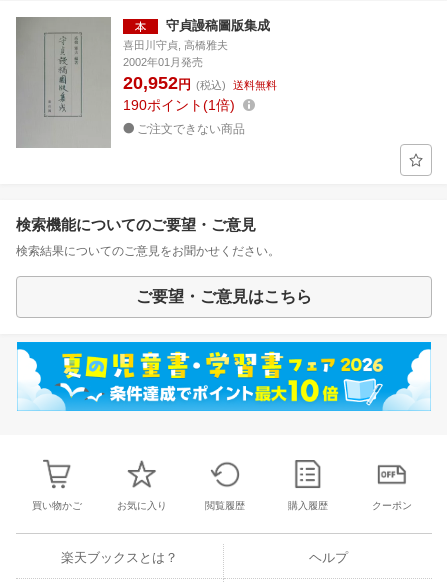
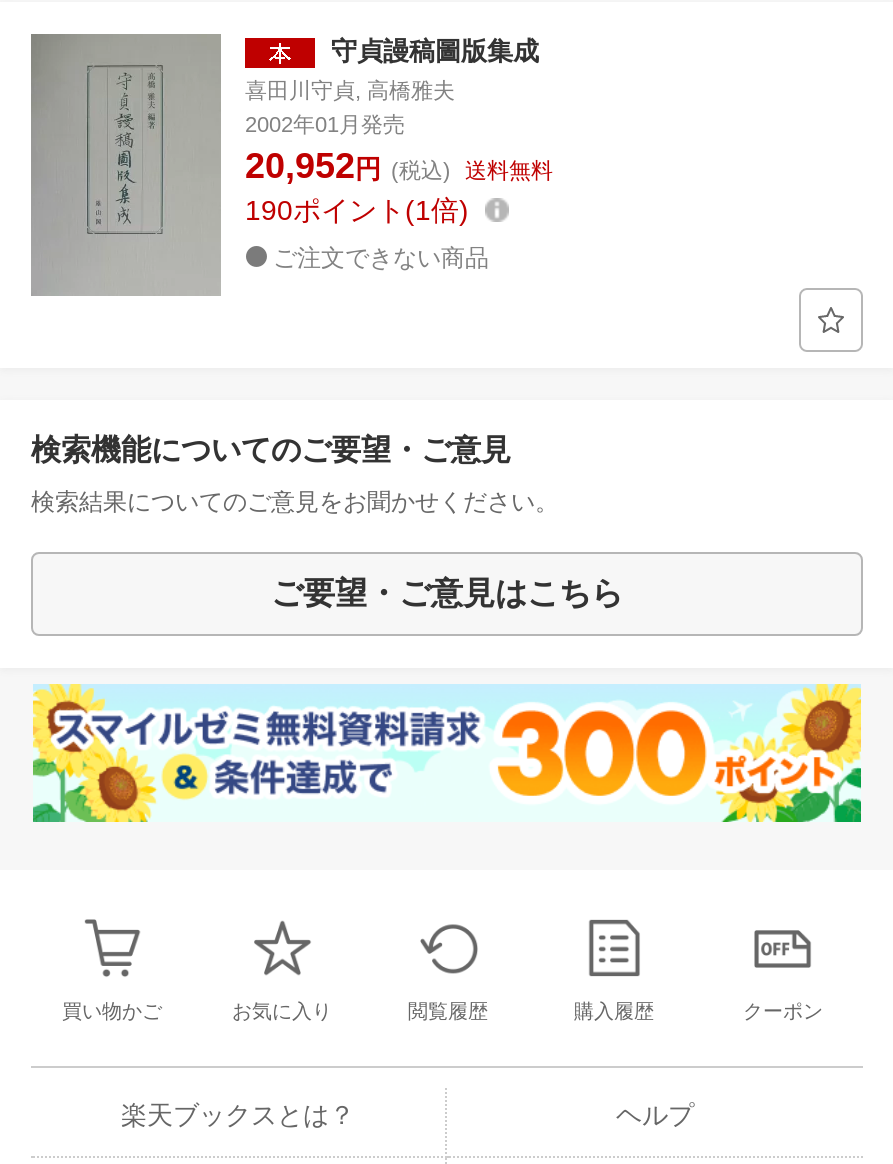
[16,341,432,412] [image] -> [31,682,863,824] [image]

